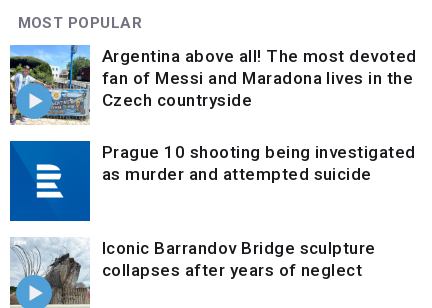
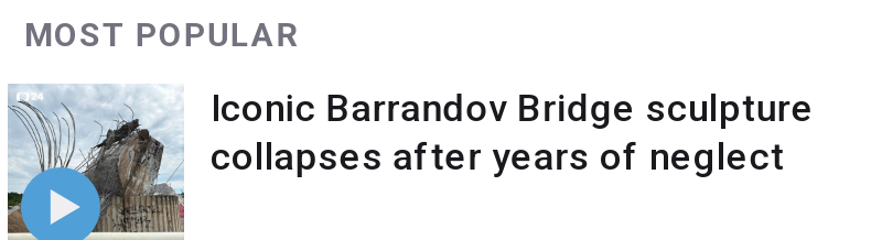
[9,44,417,184] [image] | Argentina above all! The most devoted | fan of Messi and Maradona lives in the | Czech countryside | Prague 10 shooting being investigated | as murder and attempted suicide -> none
[9,140,91,222] [image] -> none

